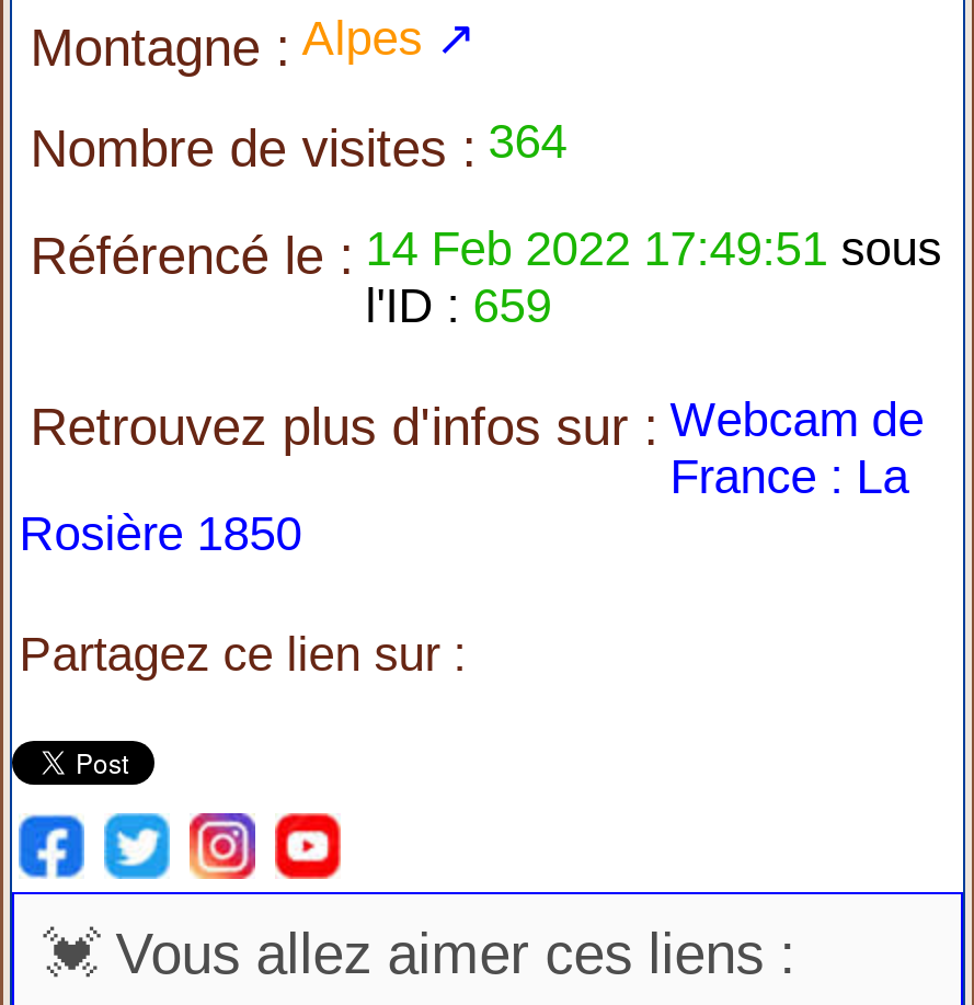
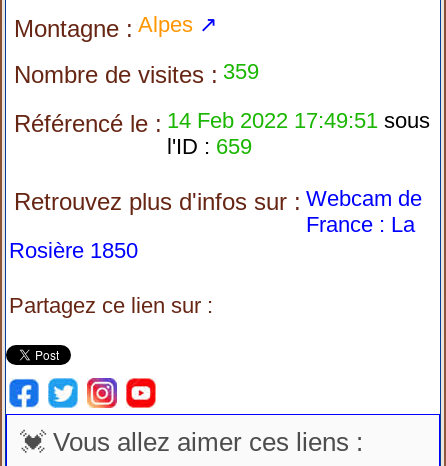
[30,114,567,178] Nombre de visites : 364 -> [14,59,259,88] Nombre de visites : 359

